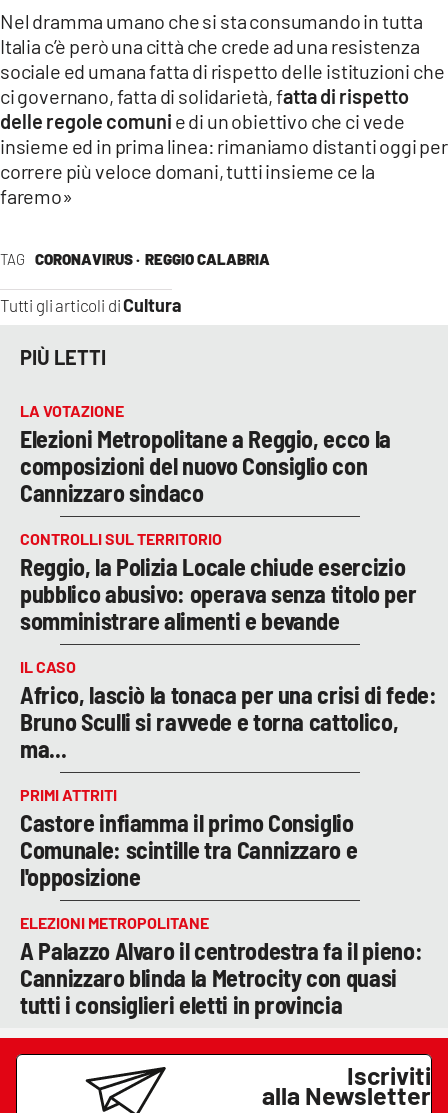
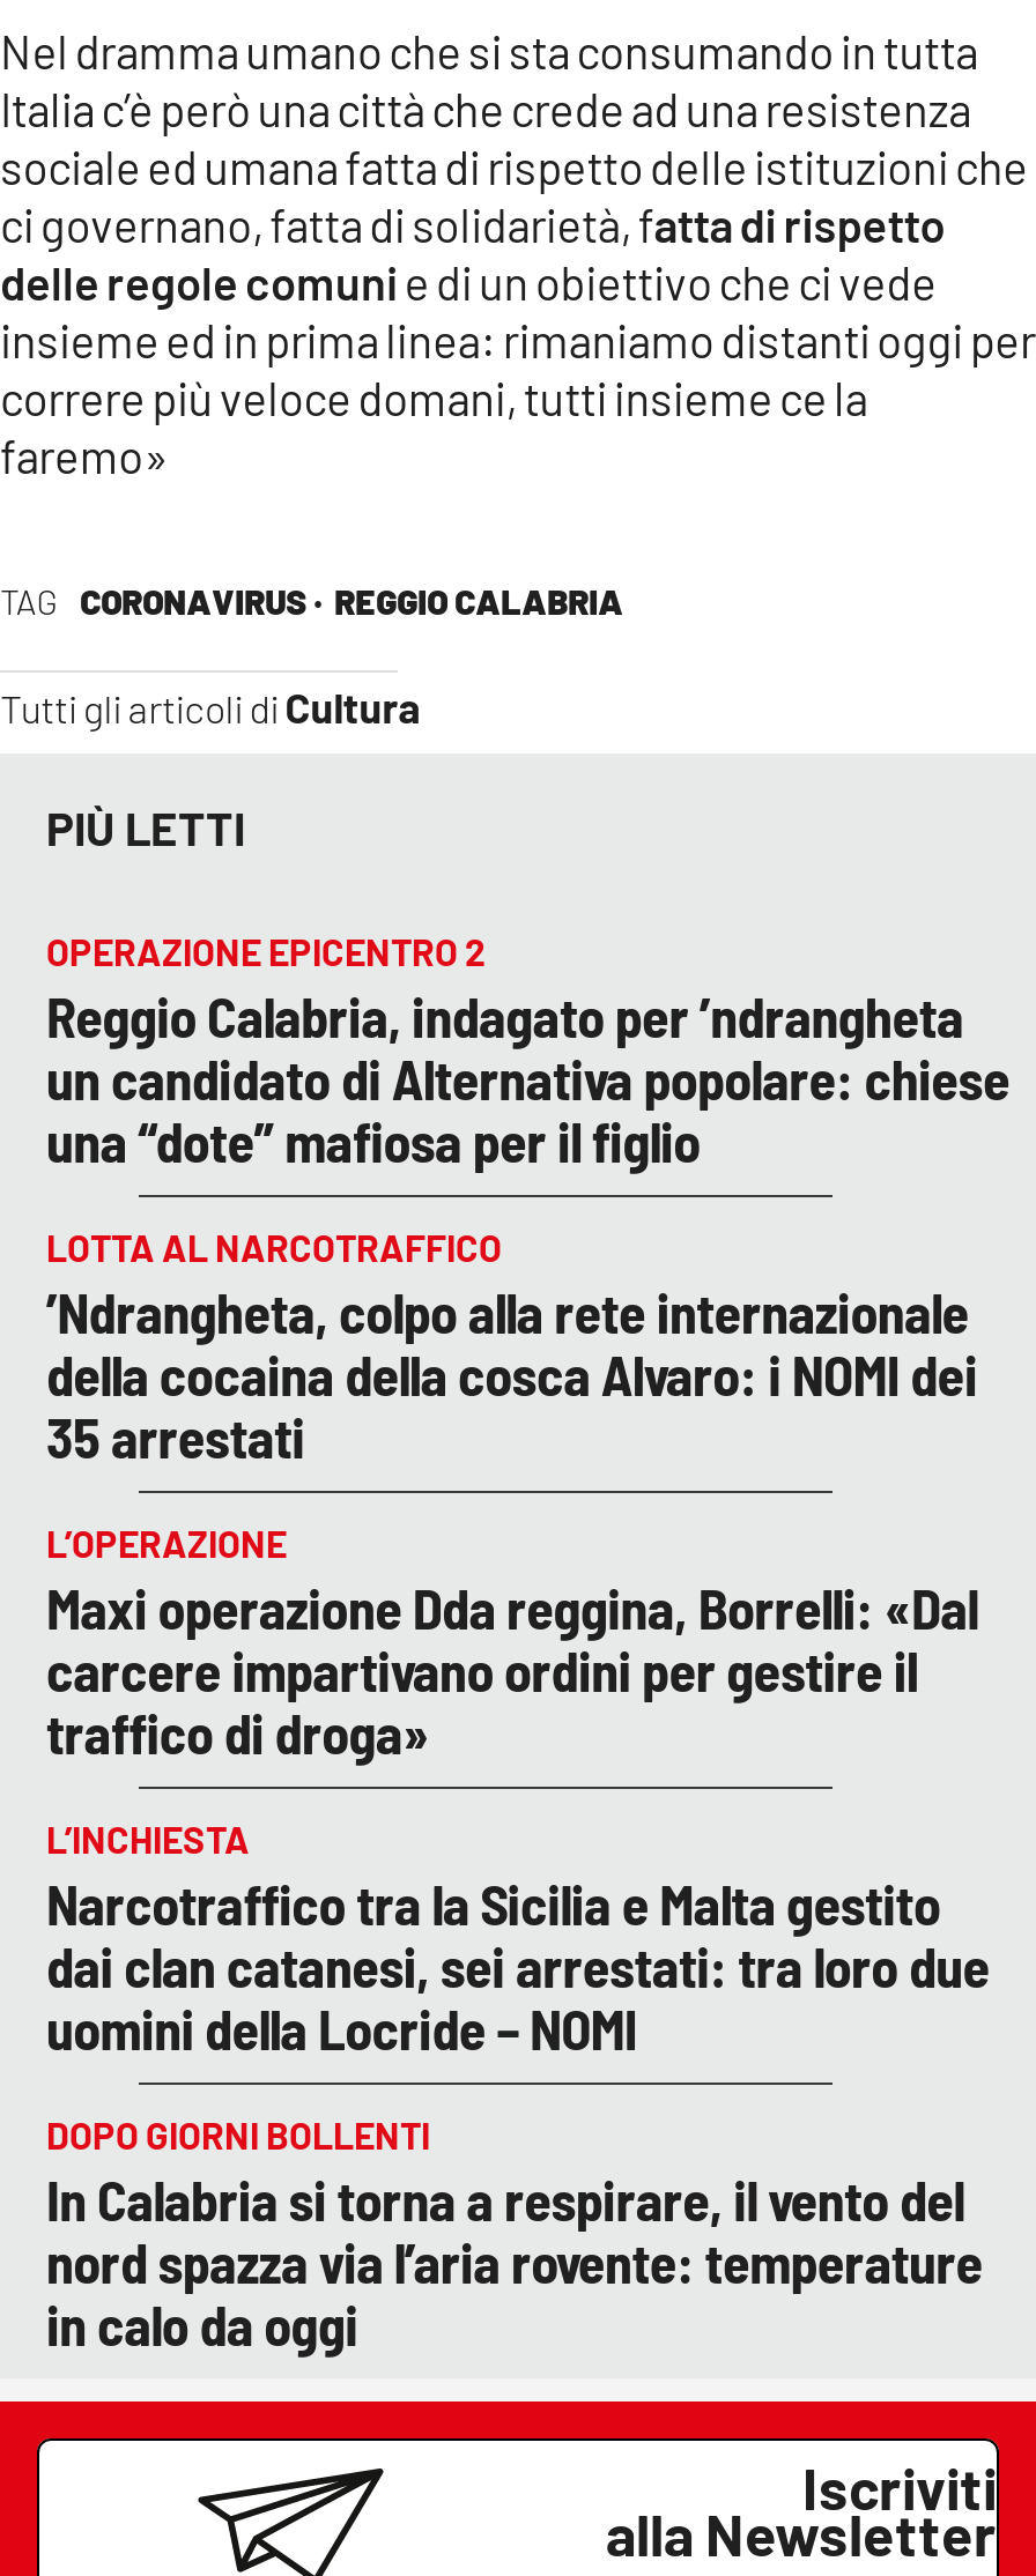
[20,401,391,507] LA VOTAZIONE | Elezioni Metropolitane a Reggio, ecco la | composizioni del nuovo Consiglio con | Cannizzaro sindaco -> [46,931,1010,1176] OPERAZIONE EPICENTRO 2 | Reggio Calabria, indagato per ’ndrangheta | un candidato di Alternativa popolare: chiese | una “dote” mafiosa per il figlio
[20,529,416,635] CONTROLLI SUL TERRITORIO | Reggio, la Polizia Locale chiude esercizio | pubblico abusivo: operava senza titolo per | somministrare alimenti e bevande -> [46,1226,977,1471] LOTTA AL NARCOTRAFFICO | ’Ndrangheta, colpo alla rete internazionale | della cocaina della cosca Alvaro: i NOMI dei | 35 arrestati
[20,657,437,763] IL CASO | Africo, lasciò la tonaca per una crisi di fede: | Bruno Sculli si ravvede e torna cattolico, | ma... -> [46,1522,978,1767] L’OPERAZIONE | Maxi operazione Dda reggina, Borrelli: «Dal | carcere impartivano ordini per gestire il | traffico di droga»
[20,785,357,891] PRIMI ATTRITI | Castore infiamma il primo Consiglio | Comunale: scintille tra Cannizzaro e | l'opposizione -> [46,1818,990,2063] L’INCHIESTA | Narcotraffico tra la Sicilia e Malta gestito | dai clan catanesi, sei arrestati: tra loro due | uomini della Locride – NOMI
[20,913,422,1019] ELEZIONI METROPOLITANE | A Palazzo Alvaro il centrodestra fa il pieno: | Cannizzaro blinda la Metrocity con quasi | tutti i consiglieri eletti in provincia -> [46,2114,983,2359] DOPO GIORNI BOLLENTI | In Calabria si torna a respirare, il vento del | nord spazza via l’aria rovente: temperature | in calo da oggi

